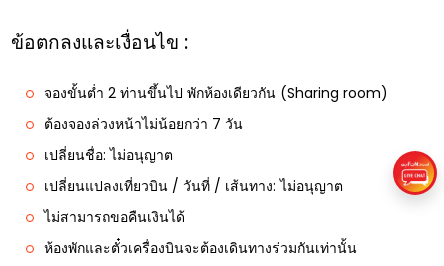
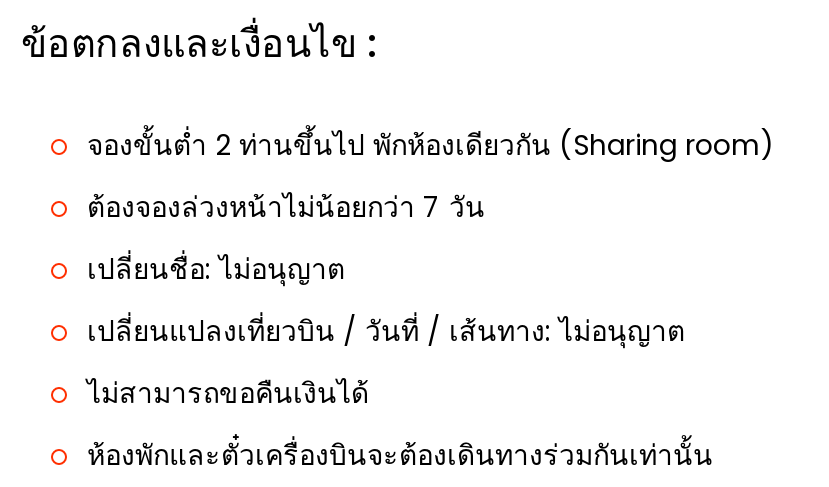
[391,150,439,200] [image] -> none

